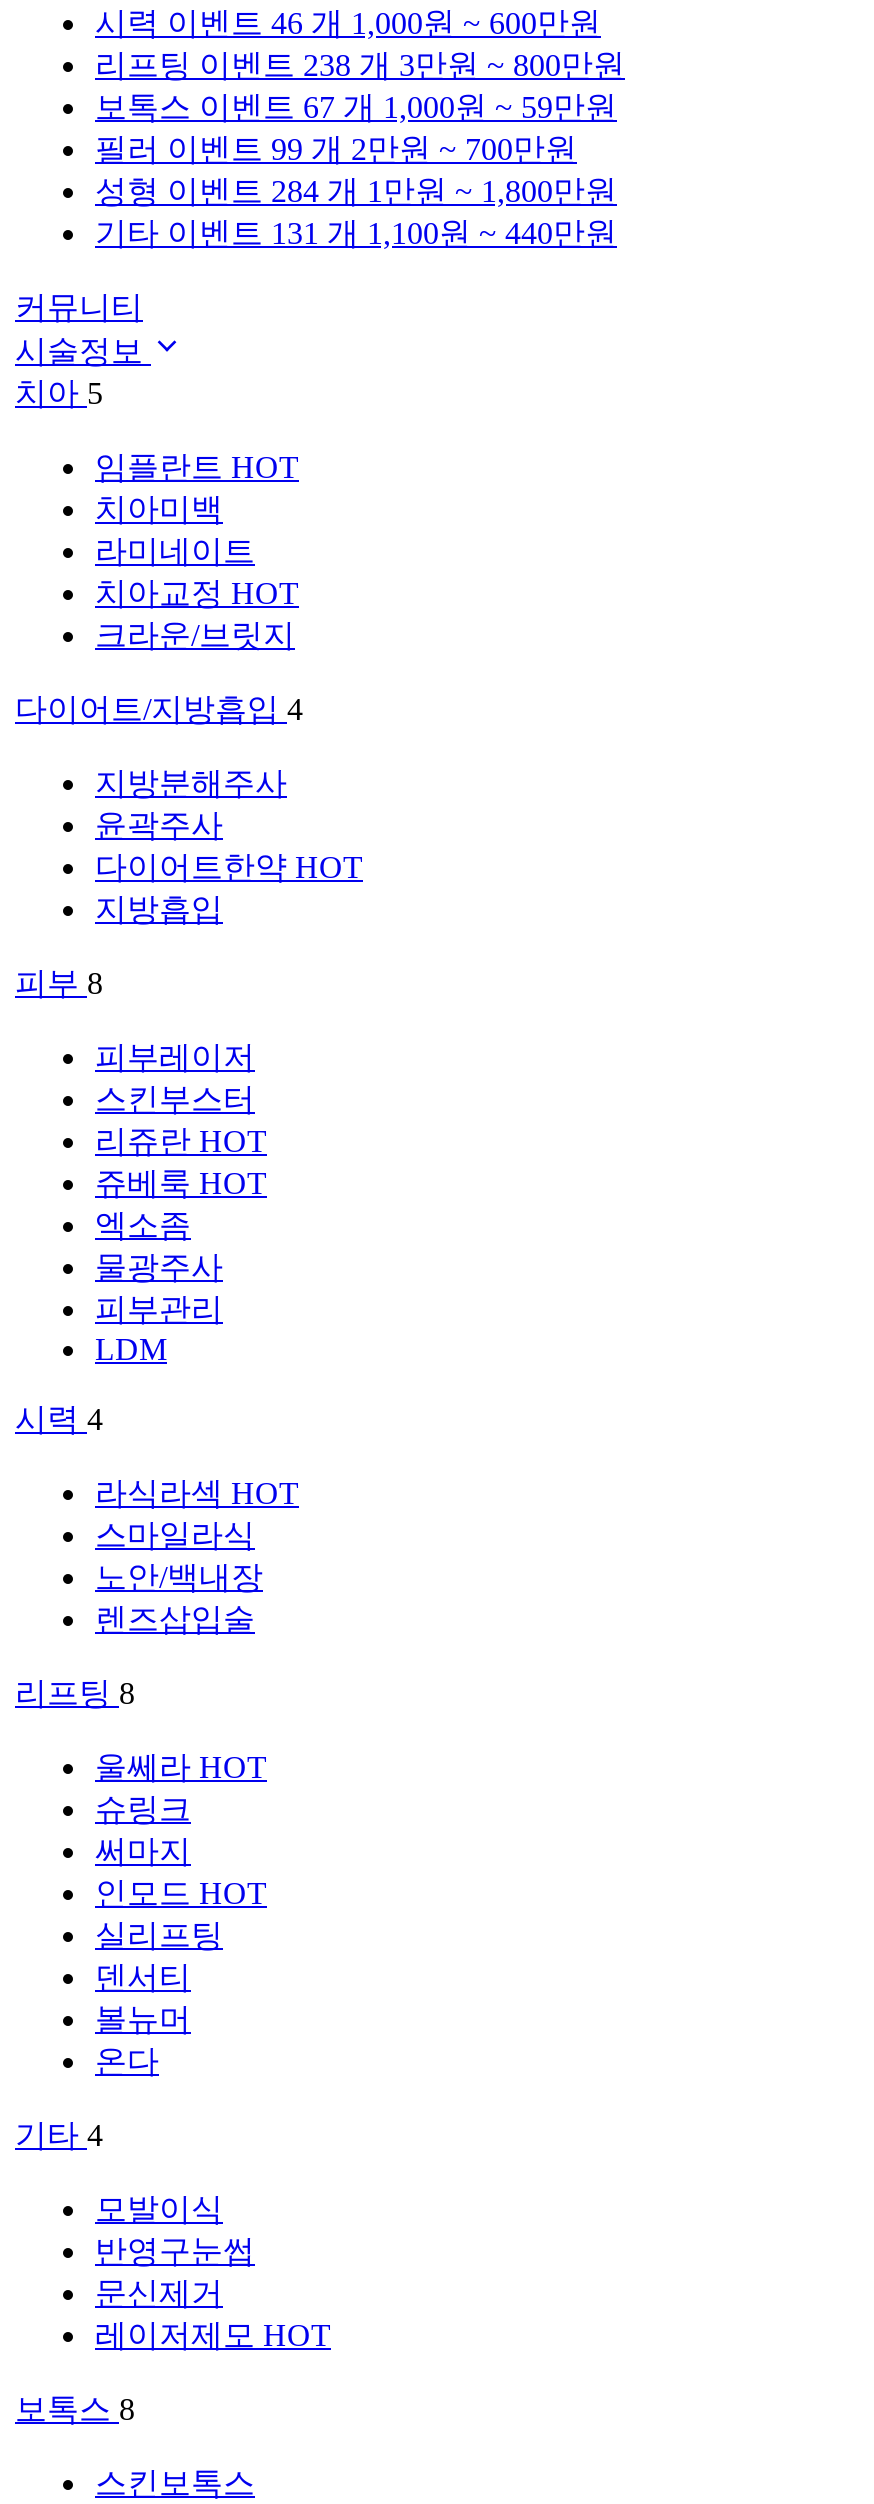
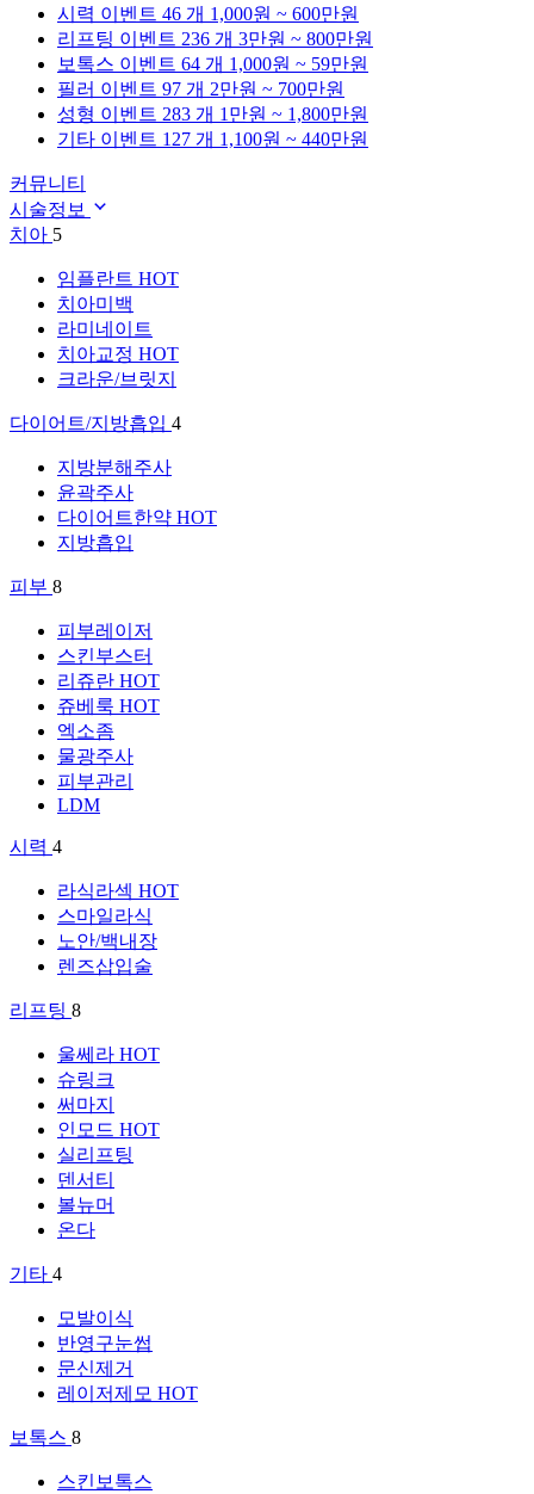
[95,48,625,82] 리프팅 이벤트 238 개 3만원 ~ 800만원 -> [57,29,373,49] 리프팅 이벤트 236 개 3만원 ~ 800만원
[95,90,617,124] 보톡스 이벤트 67 개 1,000원 ~ 59만원 -> [57,54,368,74] 보톡스 이벤트 64 개 1,000원 ~ 59만원
[95,132,577,166] 필러 이벤트 99 개 2만원 ~ 700만원 -> [57,79,344,99] 필러 이벤트 97 개 2만원 ~ 700만원
[95,174,617,208] 성형 이벤트 284 개 1만원 ~ 1,800만원 -> [57,104,368,124] 성형 이벤트 283 개 1만원 ~ 1,800만원
[95,216,617,250] 기타 이벤트 131 개 1,100원 ~ 440만원 -> [57,129,368,149] 기타 이벤트 127 개 1,100원 ~ 440만원

